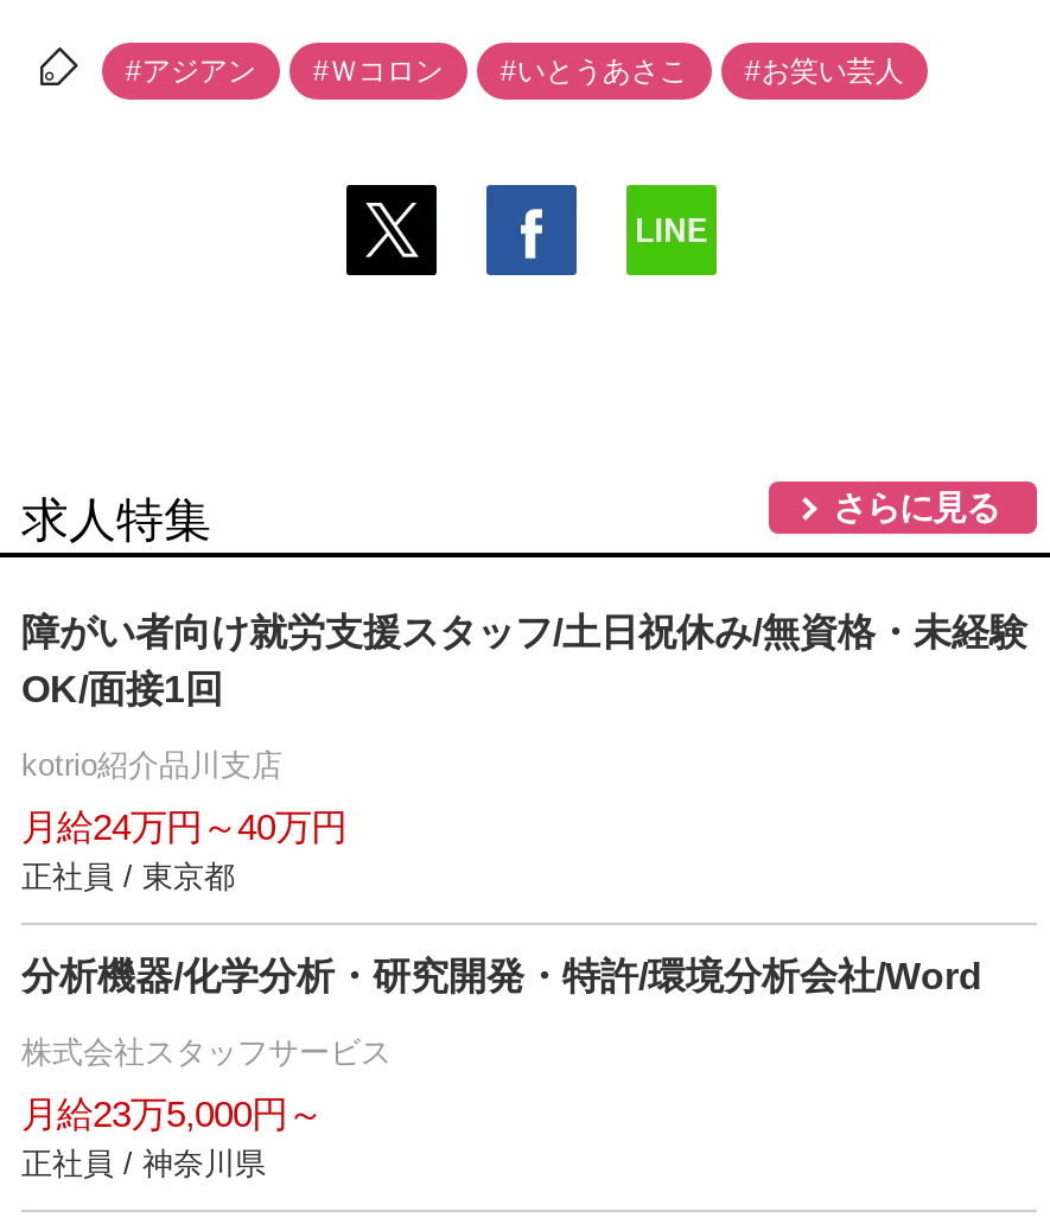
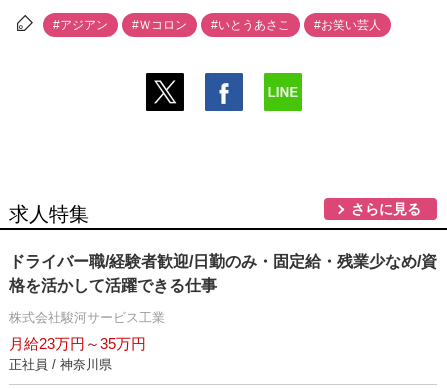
[21,612,1027,1134] 障がい者向け就労支援スタッフ/土日祝休み/無資格・未経験 | OK/面接1回 | kotrio紹介品川支店 | 月給24万円～40万円 | 正社員 / 東京都 | 分析機器/化学分析・研究開発・特許/環境分析会社/Word | 株式会社スタッフサービス | 月給23万5,000円～ -> [9,253,437,352] ドライバー職/経験者歓迎/日勤のみ・固定給・残業少なめ/資 | 格を活かして活躍できる仕事 | 株式会社駿河サービス工業 | 月給23万円～35万円

